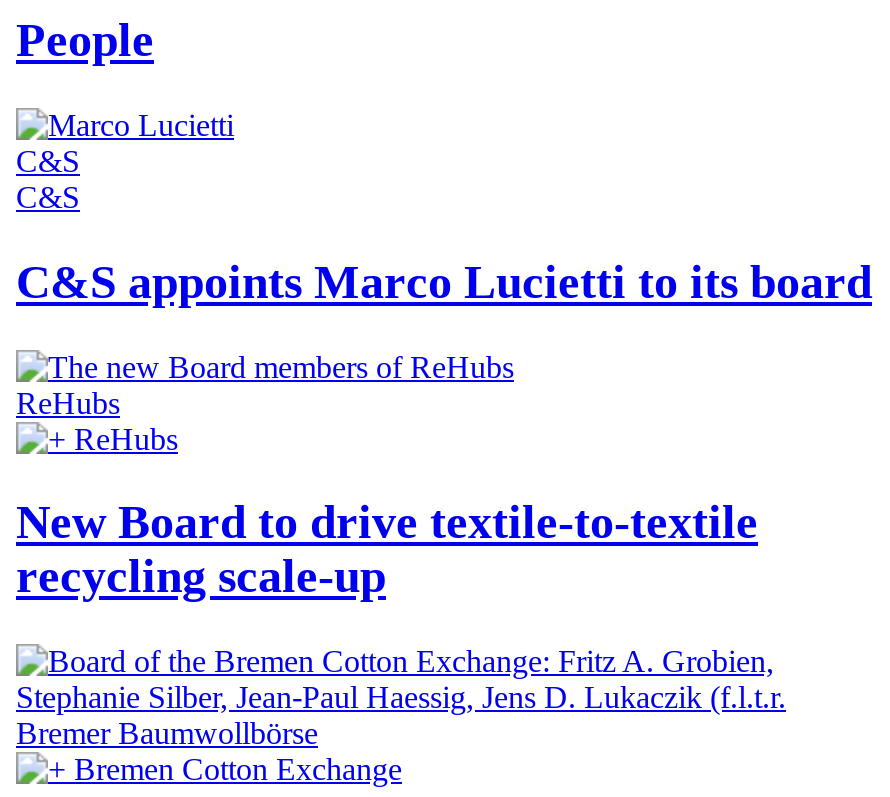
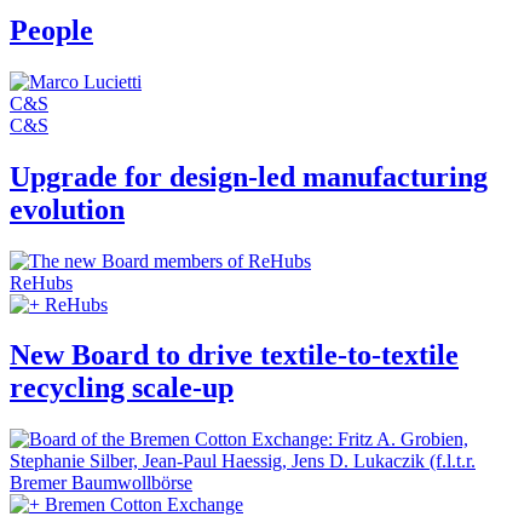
[16,255,872,307] C&S appoints Marco Lucietti to its board -> [10,161,488,225] Upgrade for design-led manufacturing | evolution

